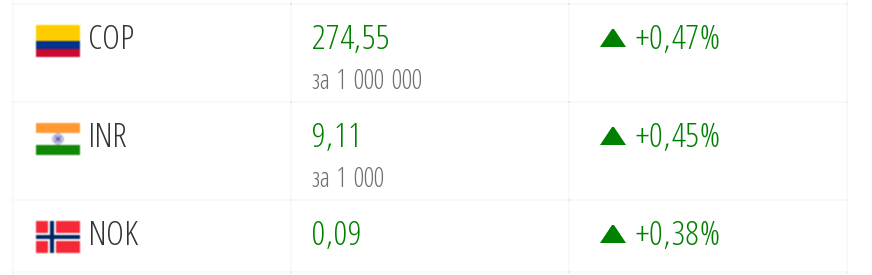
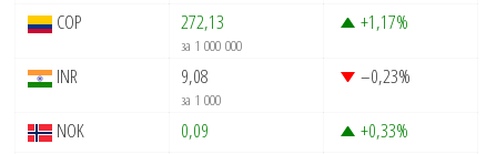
[312,14,390,60] 274,55 -> [181,9,224,35] 272,13
[636,14,722,60] +0,47% -> [360,9,408,35] +1,17%
[312,112,362,158] 9,11 -> [181,64,209,89] 9,08
[636,112,722,158] +0,45% -> [360,64,410,89] –0,23%
[636,210,722,256] +0,38% -> [360,118,408,143] +0,33%

